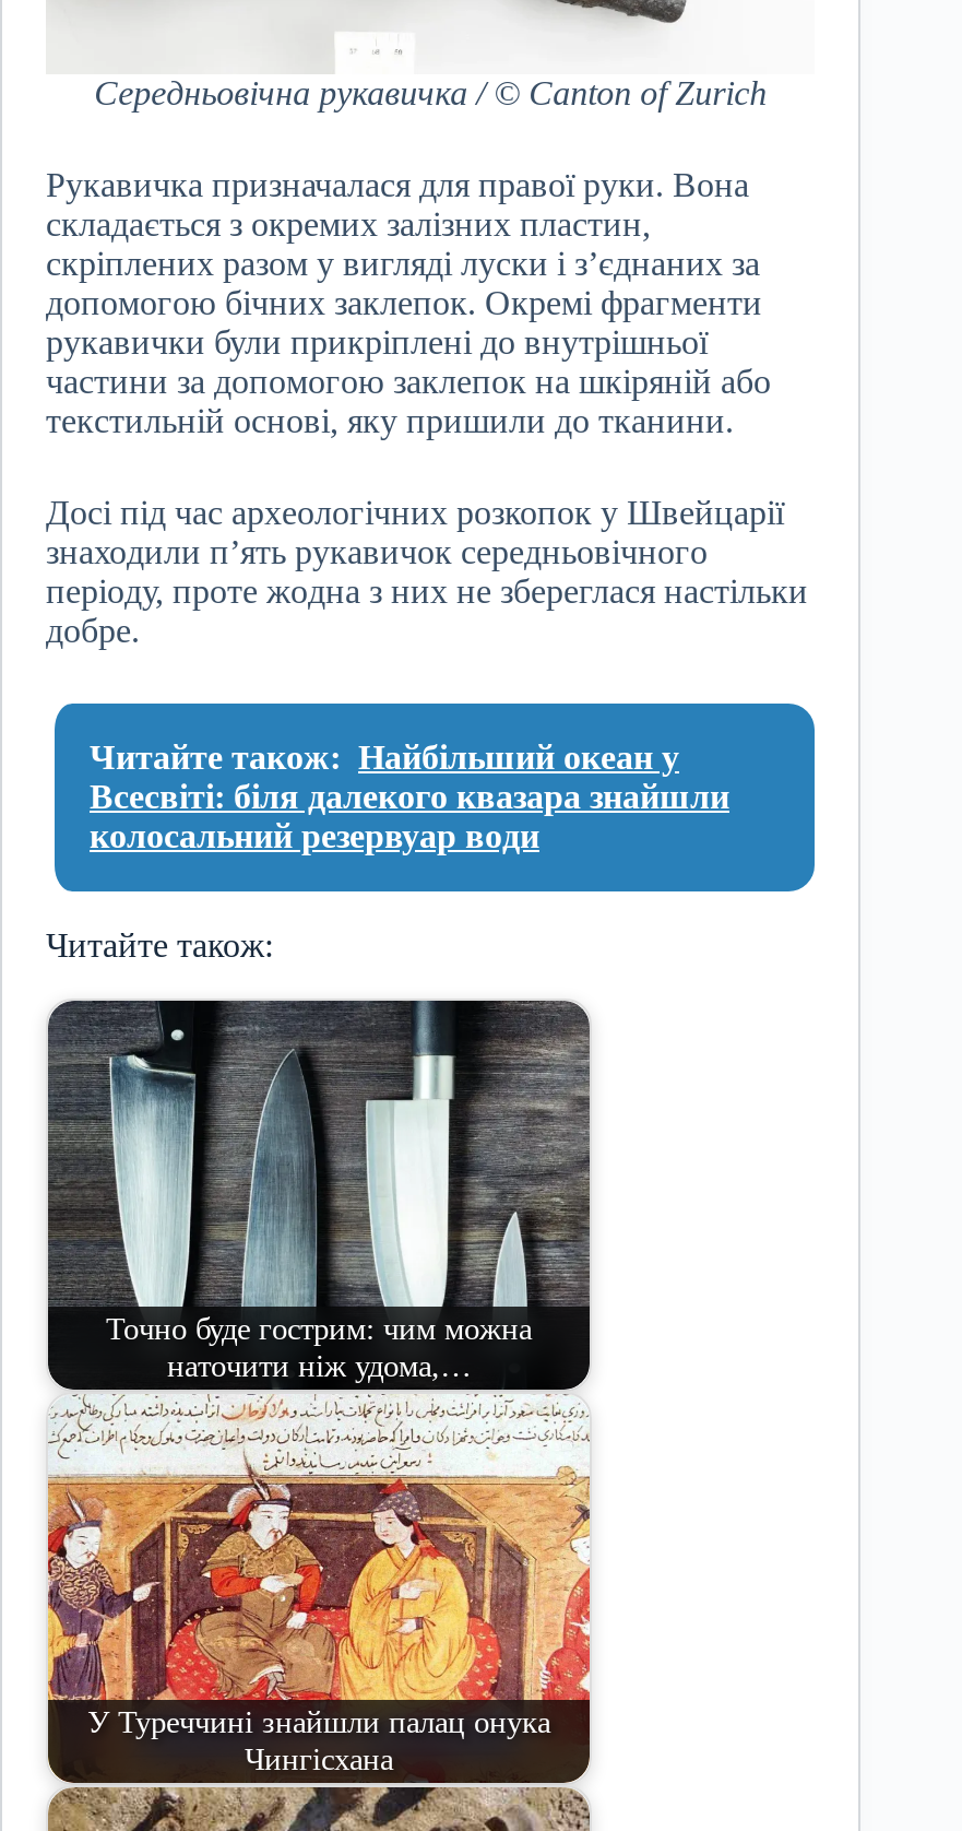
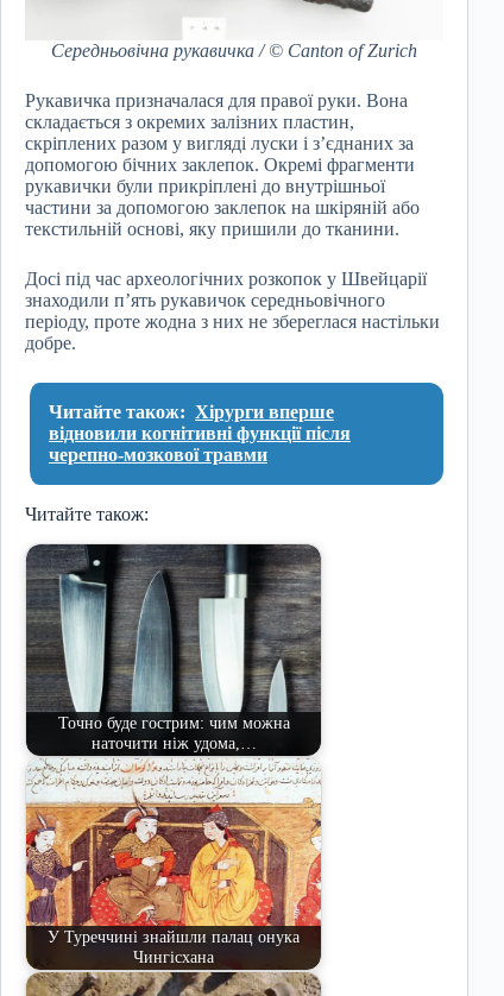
[90,739,729,854] Читайте також: Найбільший океан у | Всесвіті: біля далекого квазара знайшли | колосальний резервуар води -> [49,402,351,465] Читайте також: Хірурги вперше | відновили когнітивні функції після | черепно-мозкової травми

